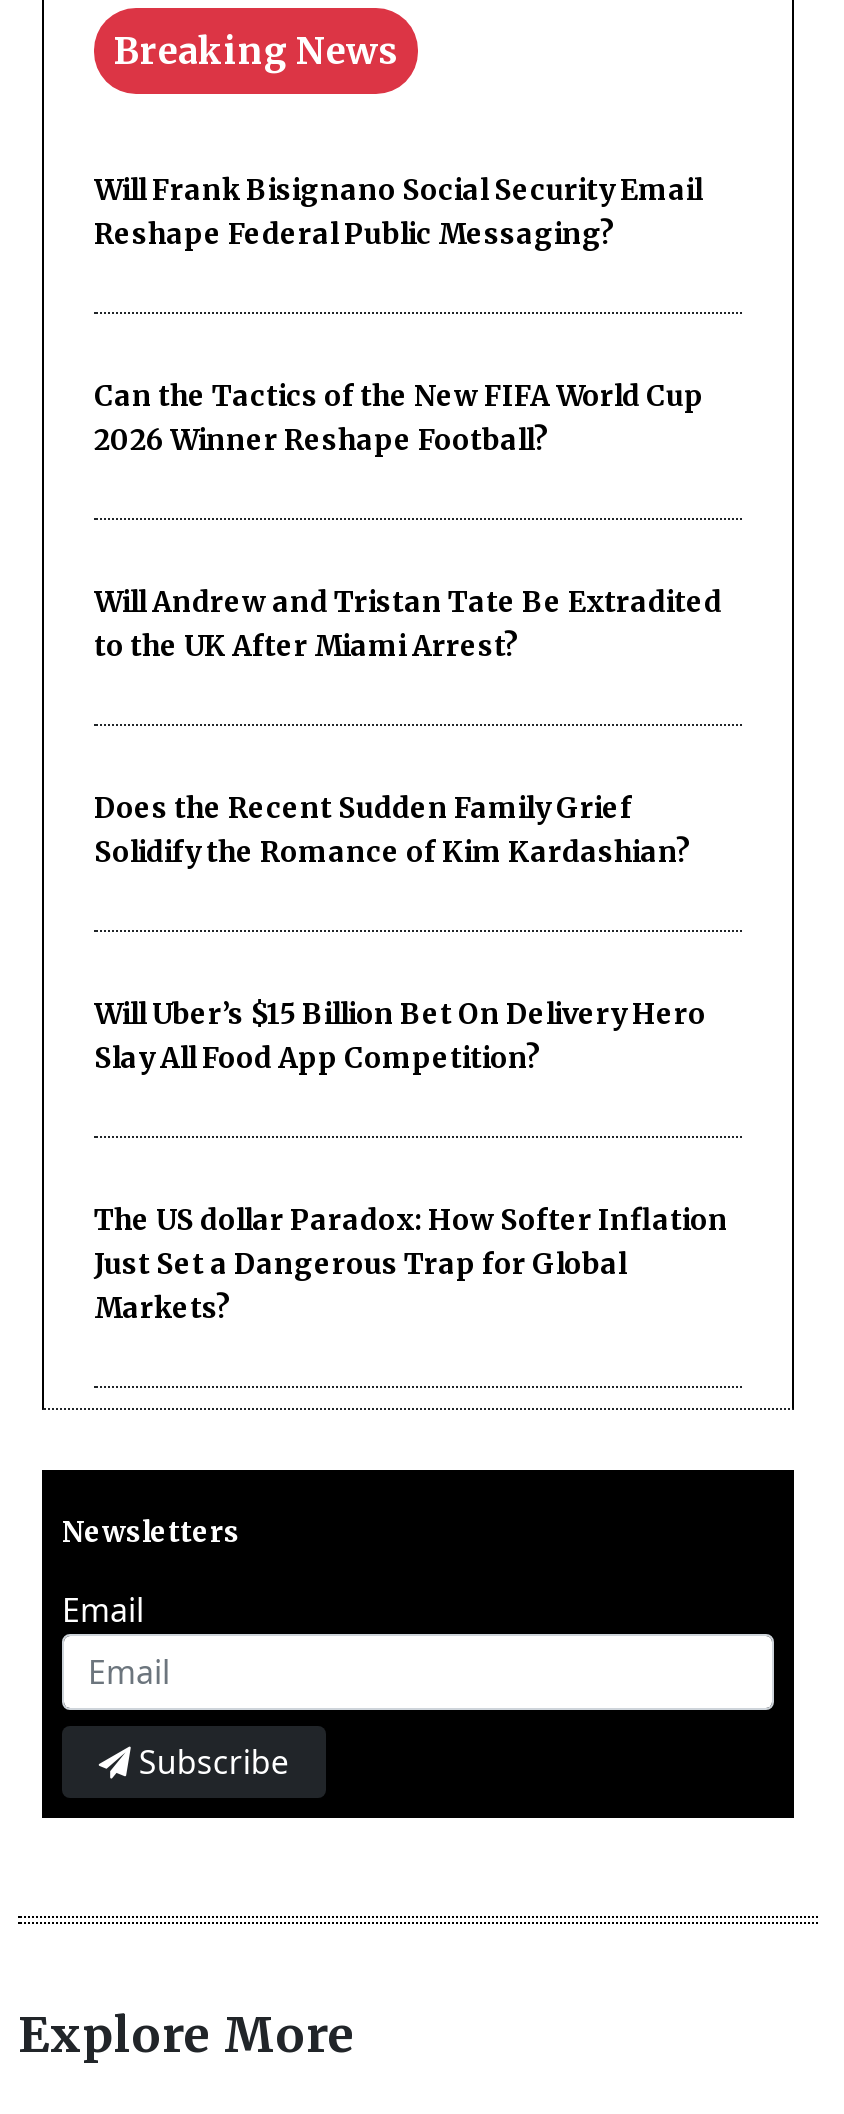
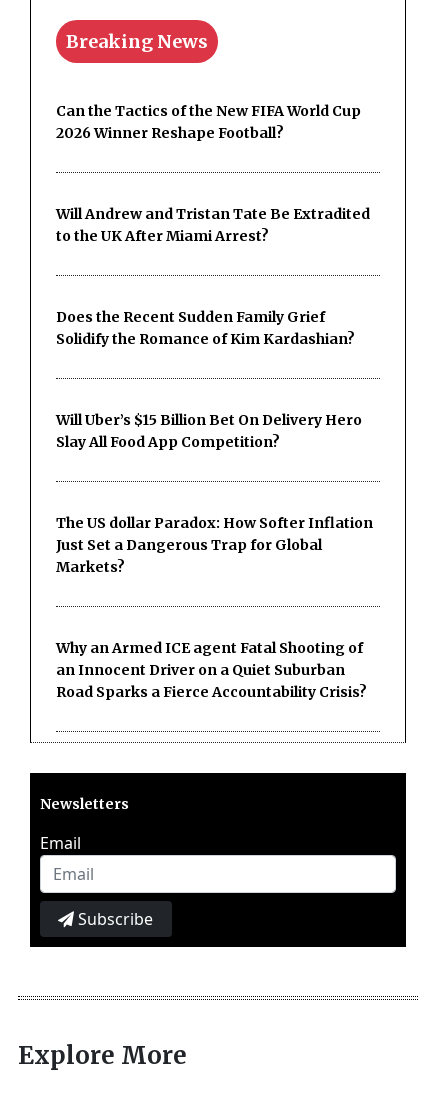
[94,173,702,253] Will Frank Bisignano Social Security Email | Reshape Federal Public Messaging? -> none
moved [94,379,728,1327] -> [56,102,373,576]: Can the Tactics of the New FIFA World Cup | 2026 Winner Reshape Football? | Will Andrew and Tristan Tate Be Extradited | ... | Just Set a Dangerous Trap for Global | Markets?
none -> [56,639,367,701] Why an Armed ICE agent Fatal Shooting of | an Innocent Driver on a Quiet Suburban | Road Sparks a Fierce Accountability Crisis?

